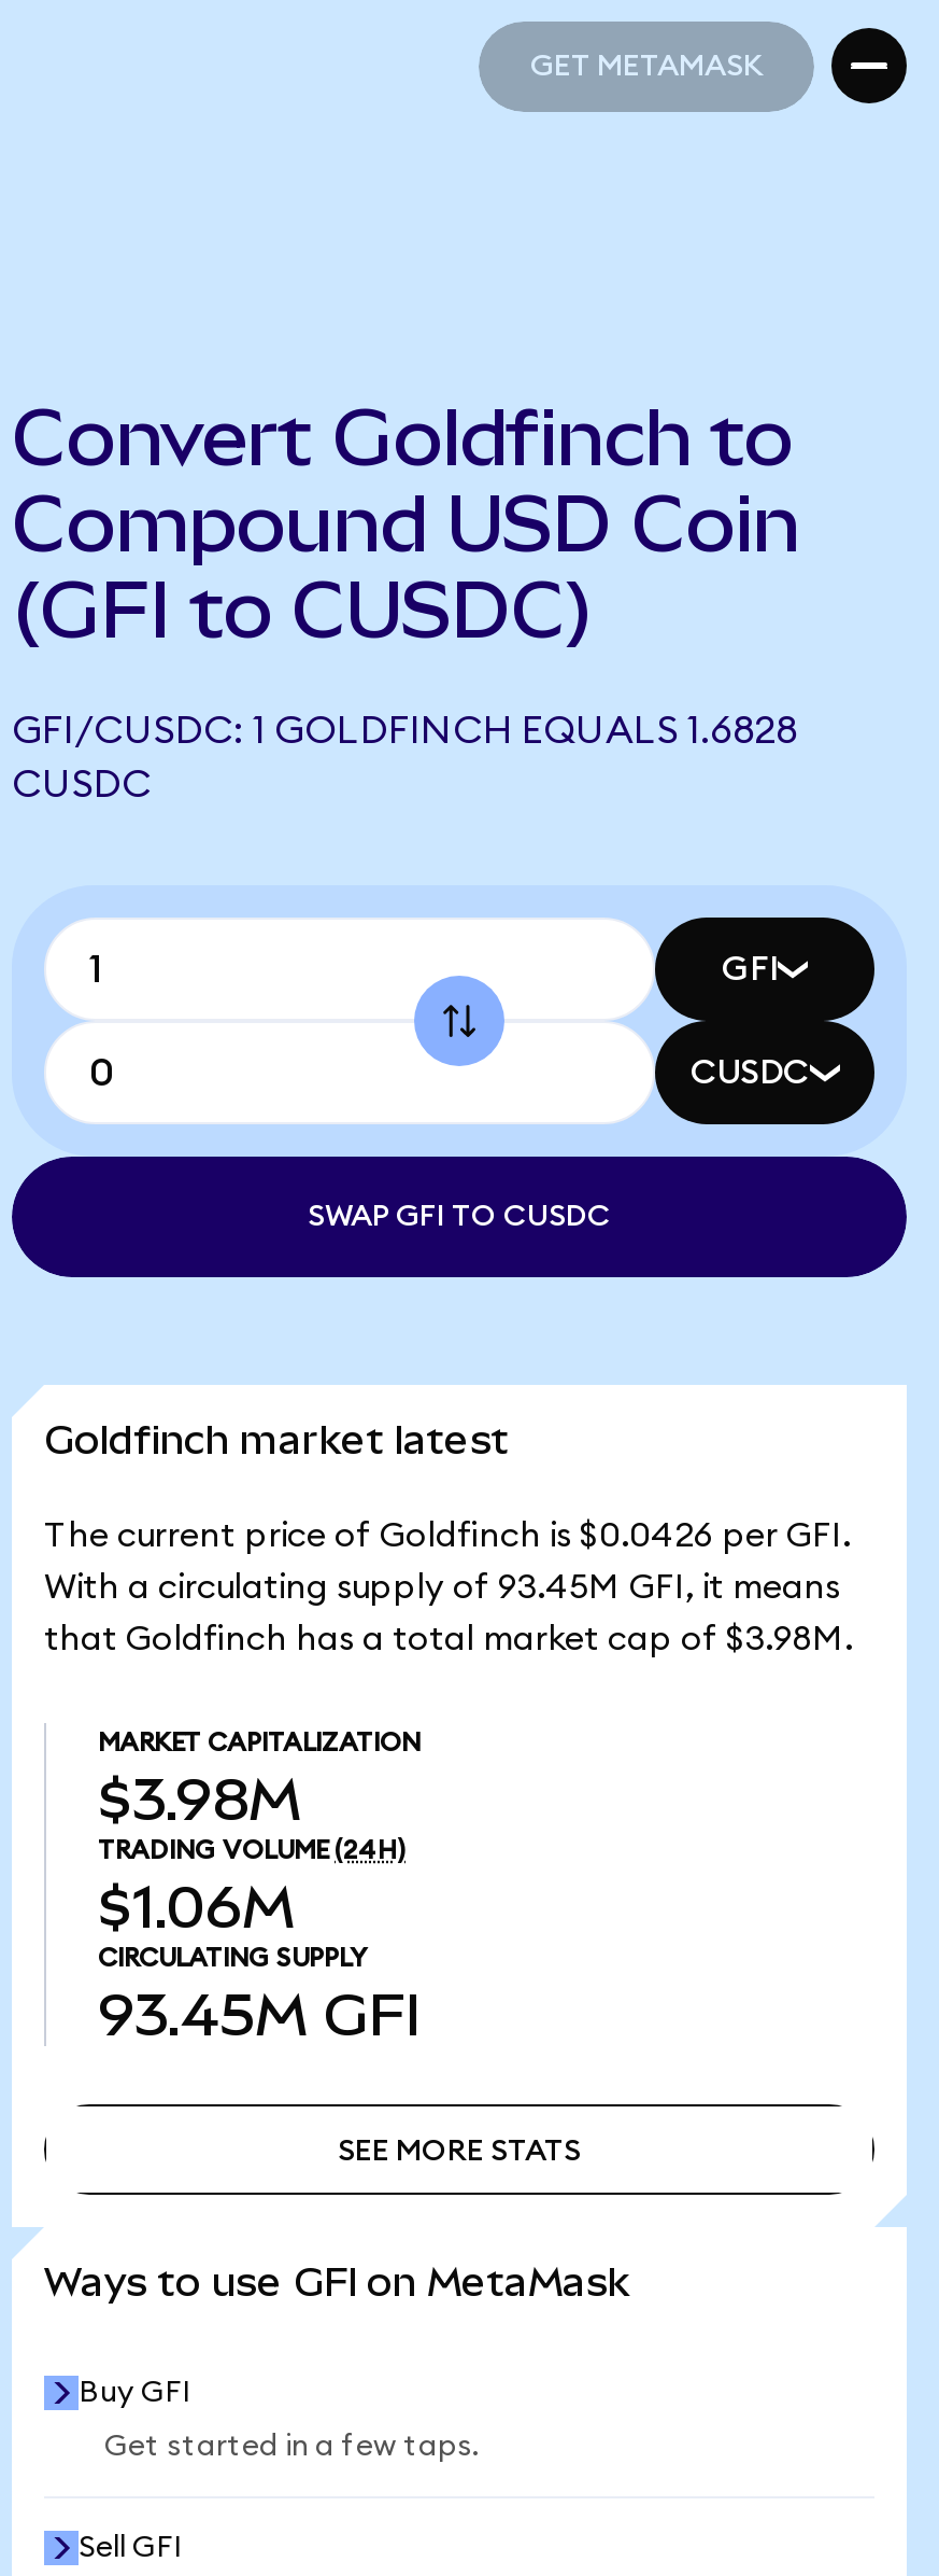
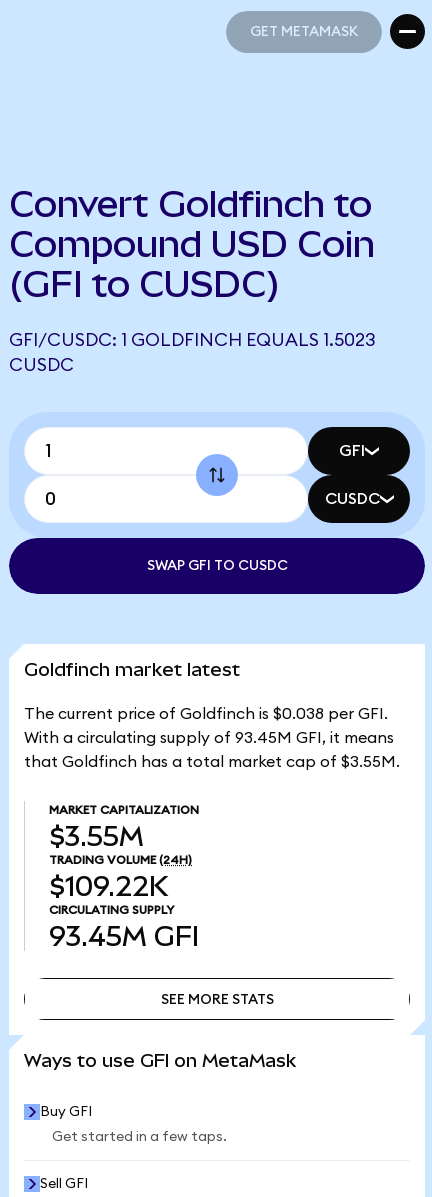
[12,711,797,750] GFI/CUSDC: 1 GOLDFINCH EQUALS 1.6828 -> [9,331,376,349] GFI/CUSDC: 1 GOLDFINCH EQUALS 1.5023
[44,1518,851,1553] The current price of Goldfinch is $0.0426 per GFI. -> [24,706,388,722] The current price of Goldfinch is $0.038 per GFI.
[44,1622,853,1656] that Goldfinch has a total market cap of $3.98M. -> [24,754,400,770] that Goldfinch has a total market cap of $3.55M.
[98,1766,302,1833] $3.98M -> [49,821,144,852] $3.55M
[98,1874,296,1941] $1.06M -> [49,871,168,902] $109.22K

